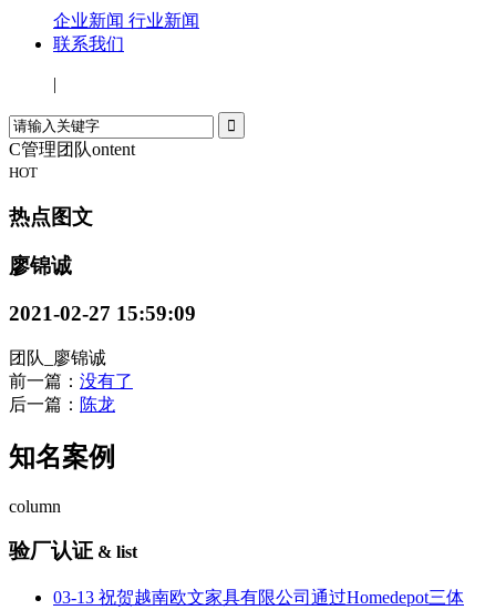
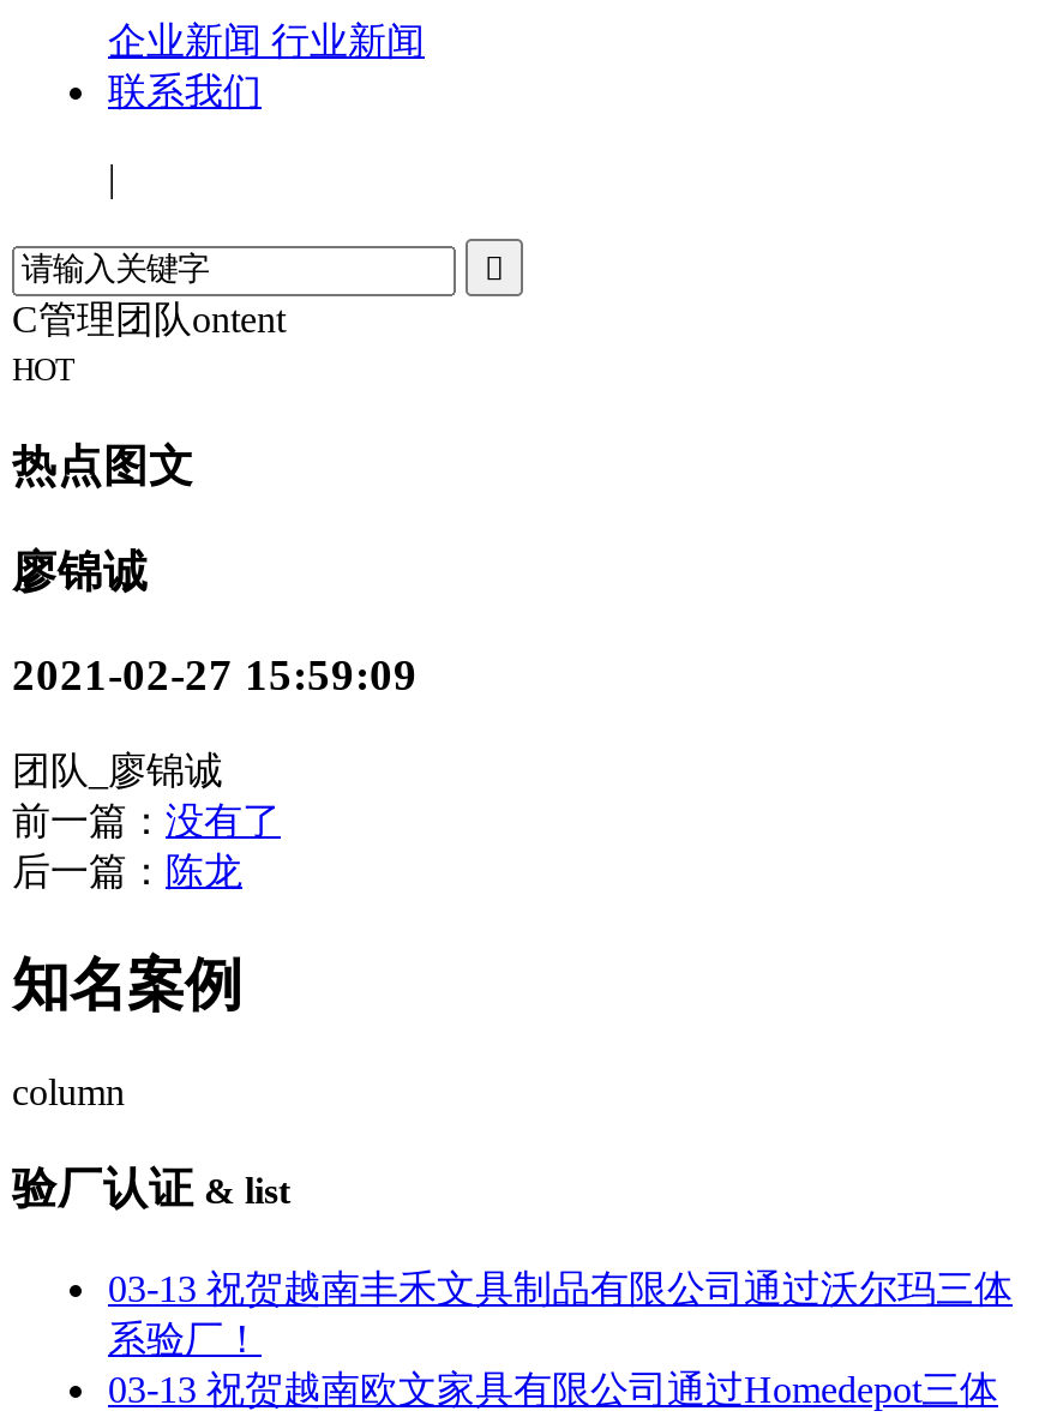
none -> [108,1268,1013,1360] 03-13祝贺越南丰禾文具制品有限公司通过沃尔玛三体 | 系验厂！

